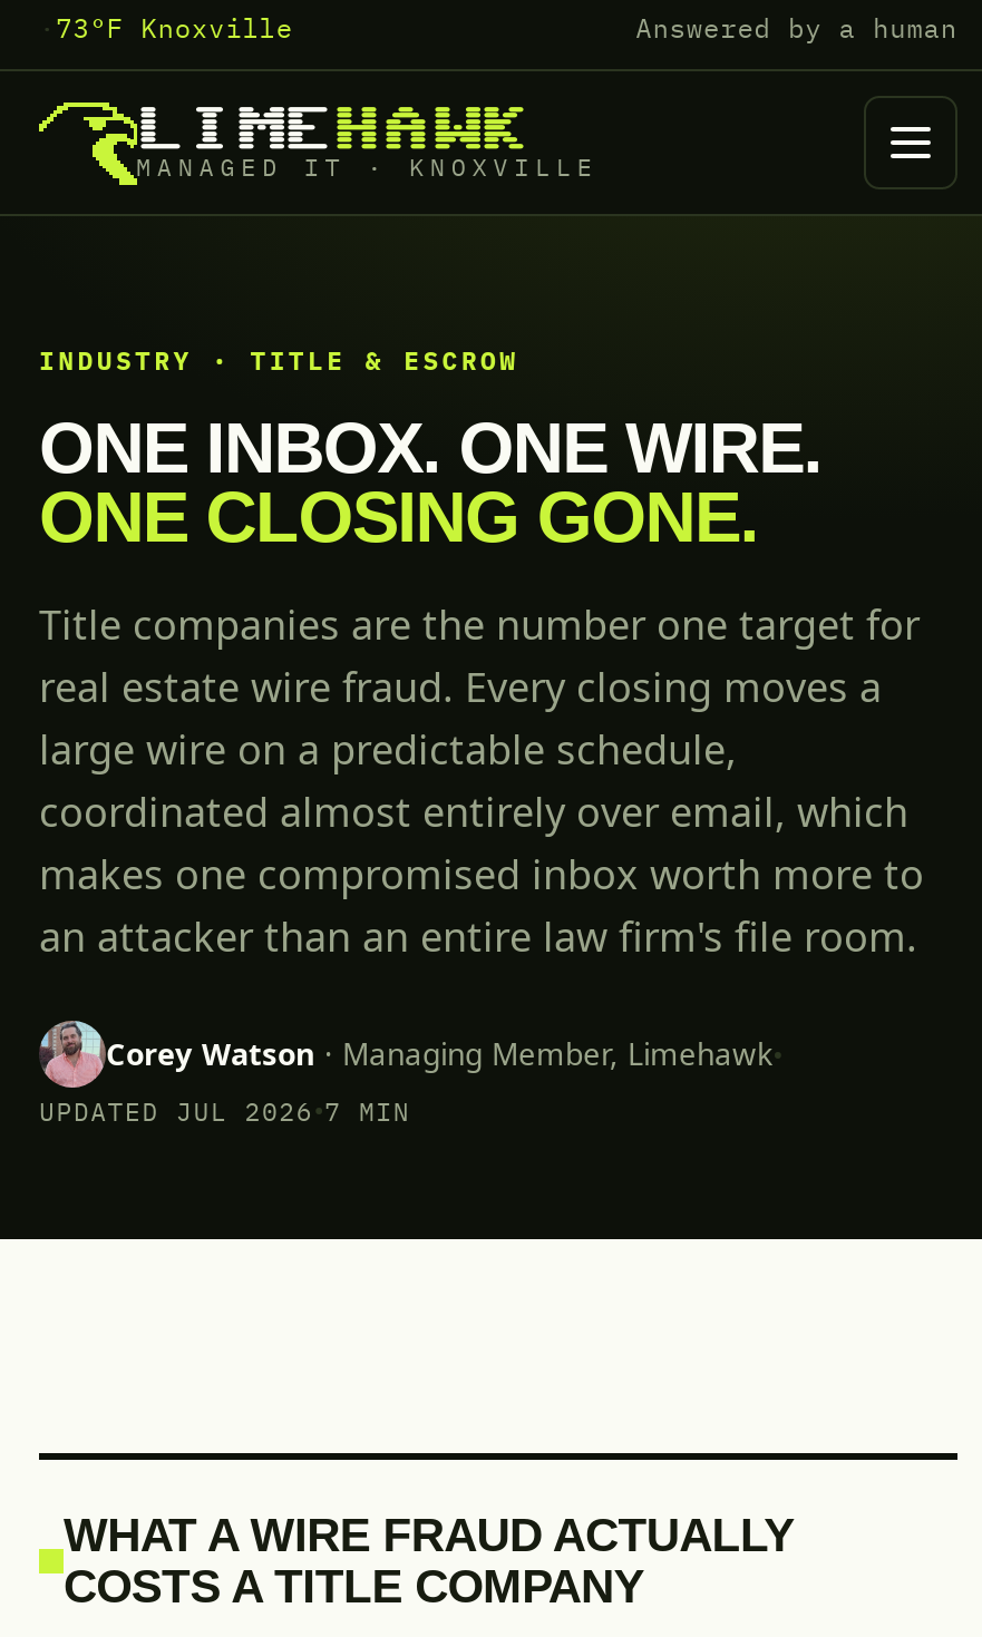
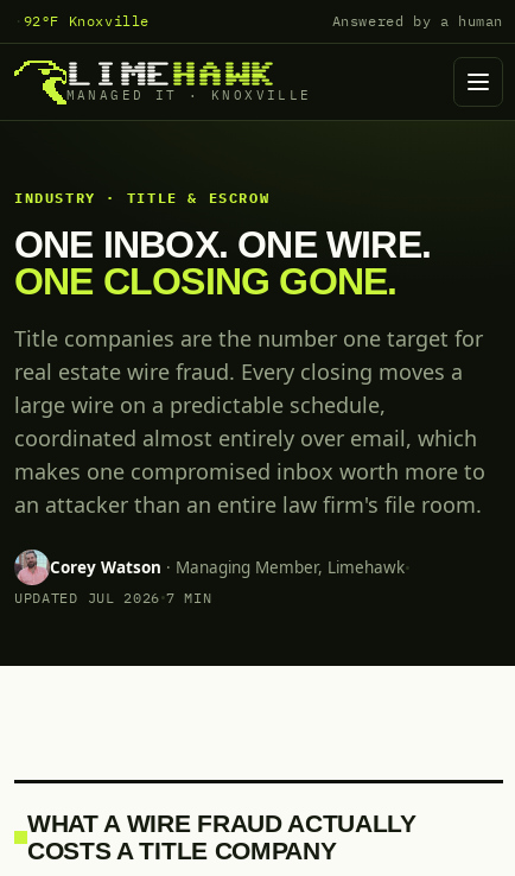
[39,11,293,45] · 73 °F Knoxville -> [14,12,150,30] · 92 °F Knoxville

